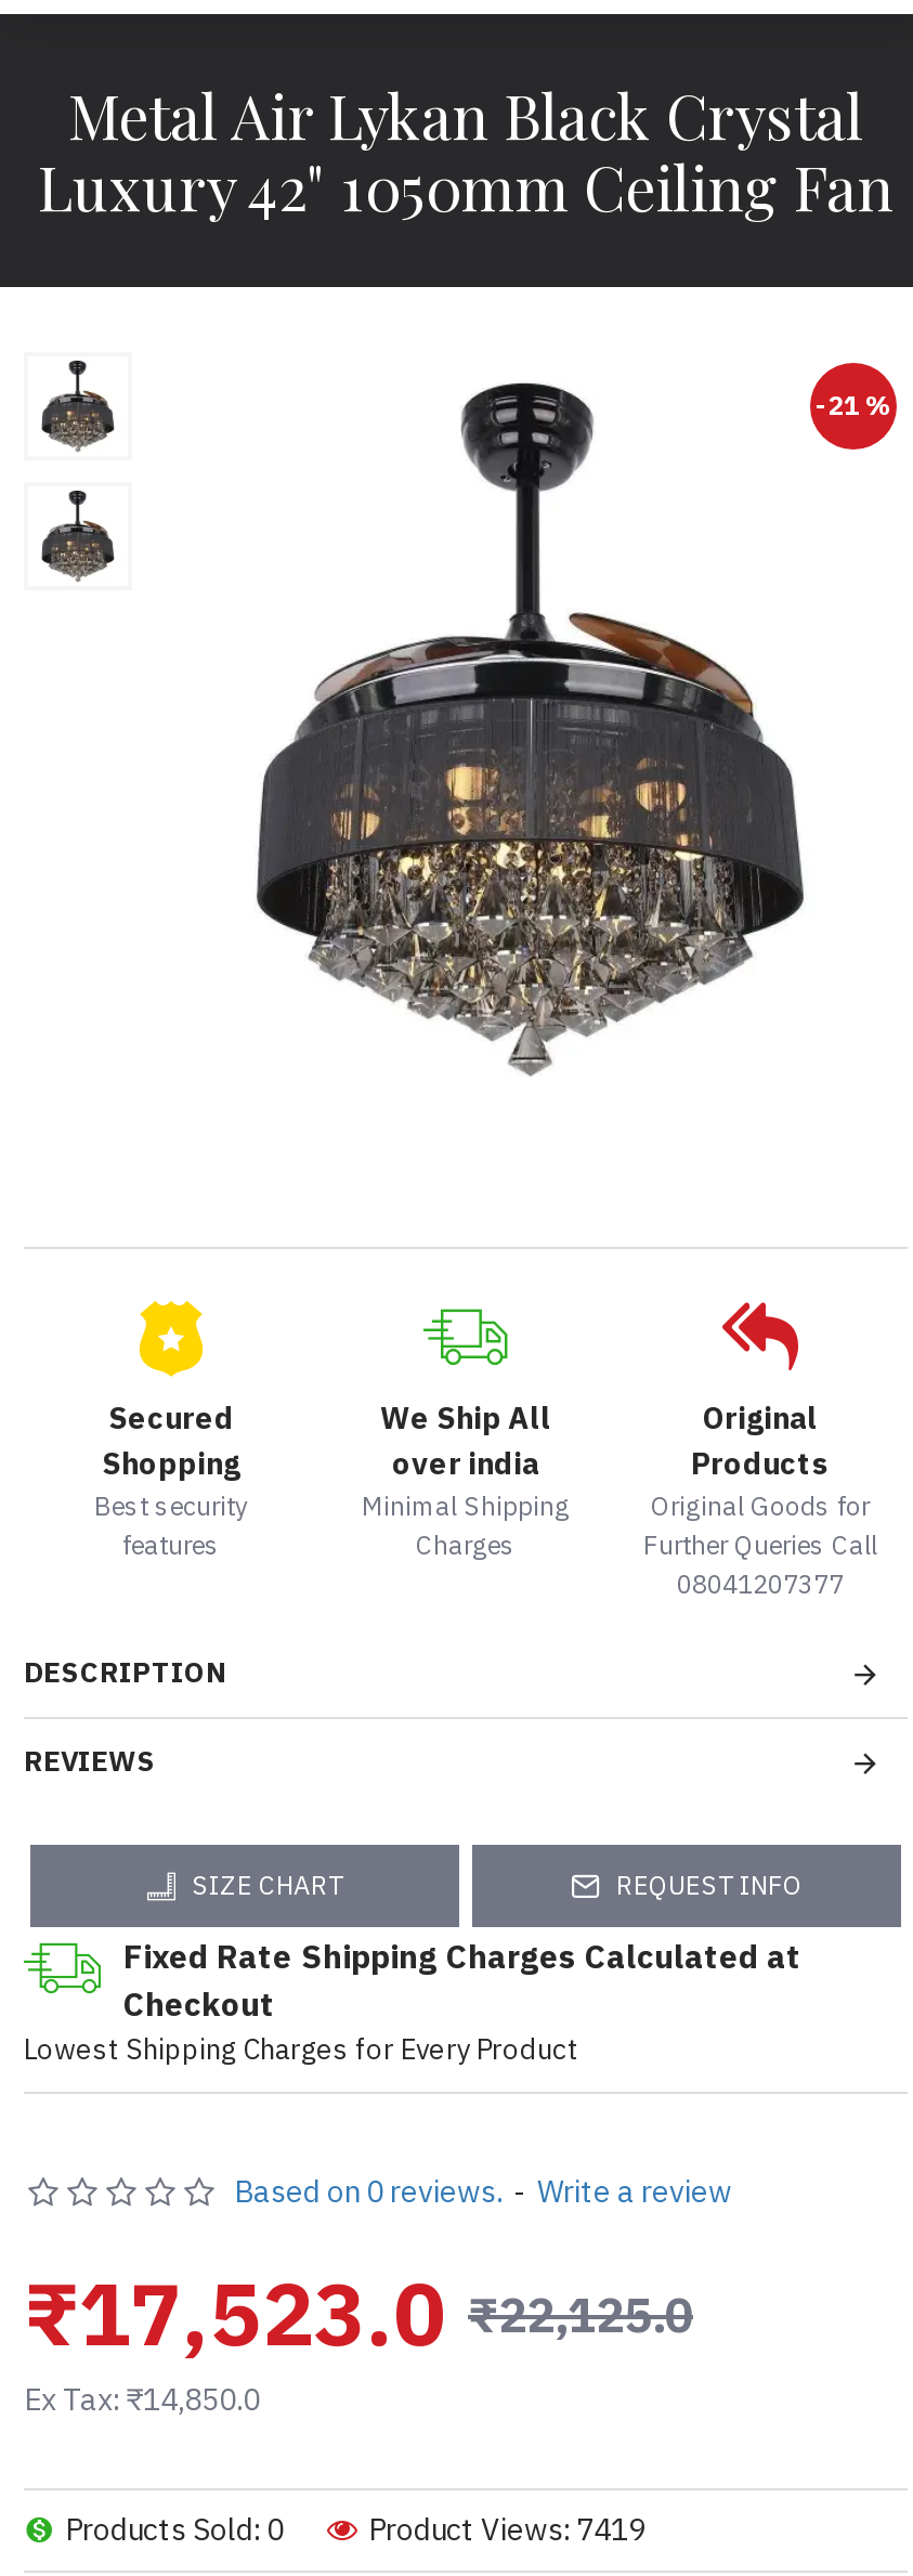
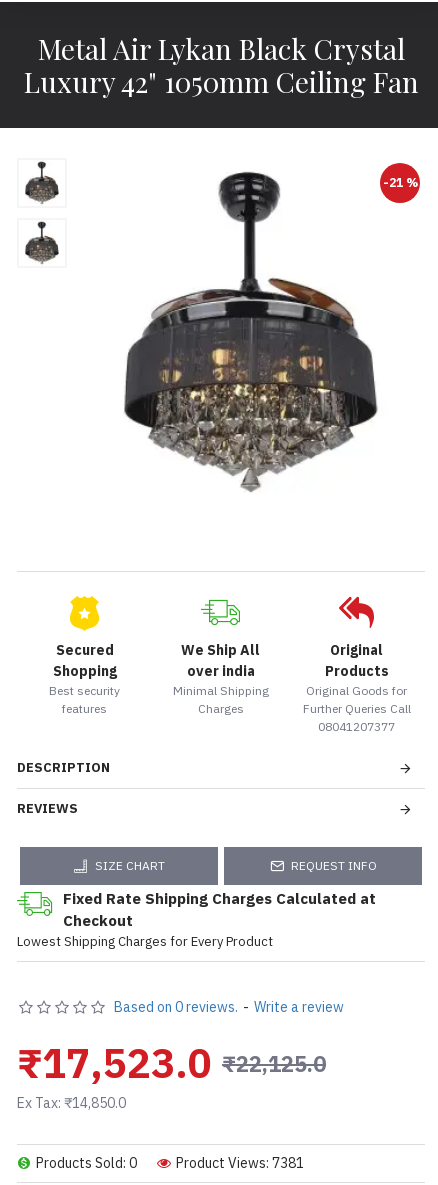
[368,2510,645,2549] Product Views: 7419 -> [176,1154,304,1172] Product Views: 7381

